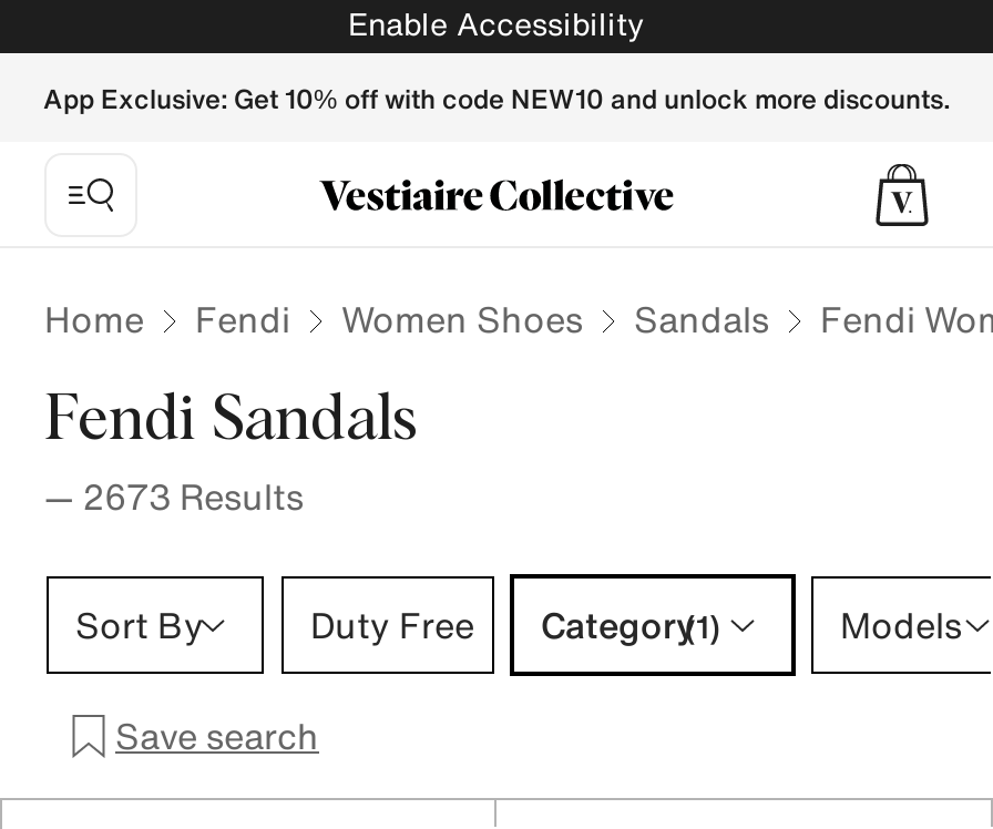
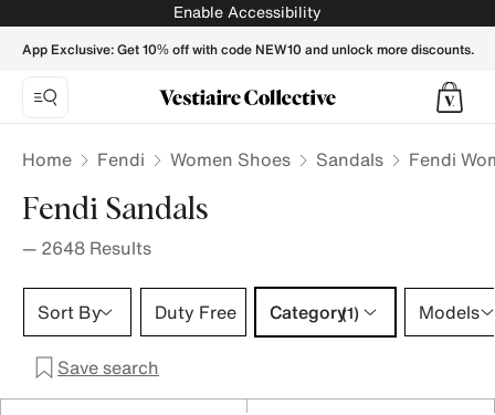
[44,470,304,523] — 2673 Results -> [22,235,151,261] — 2648 Results

